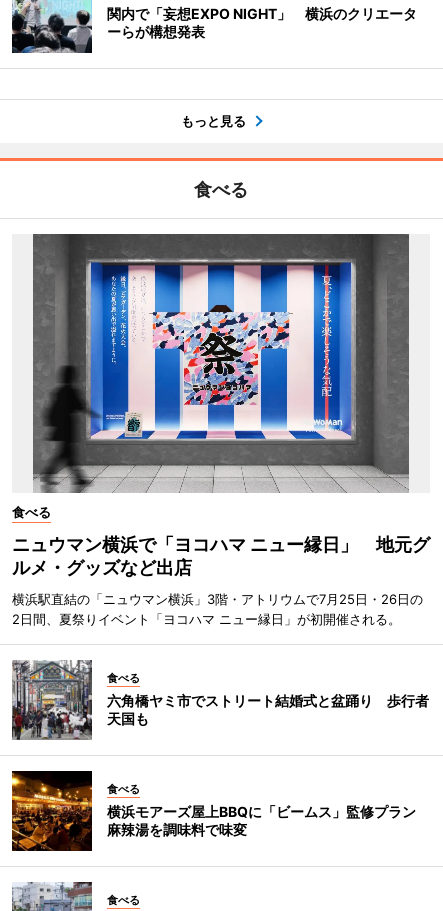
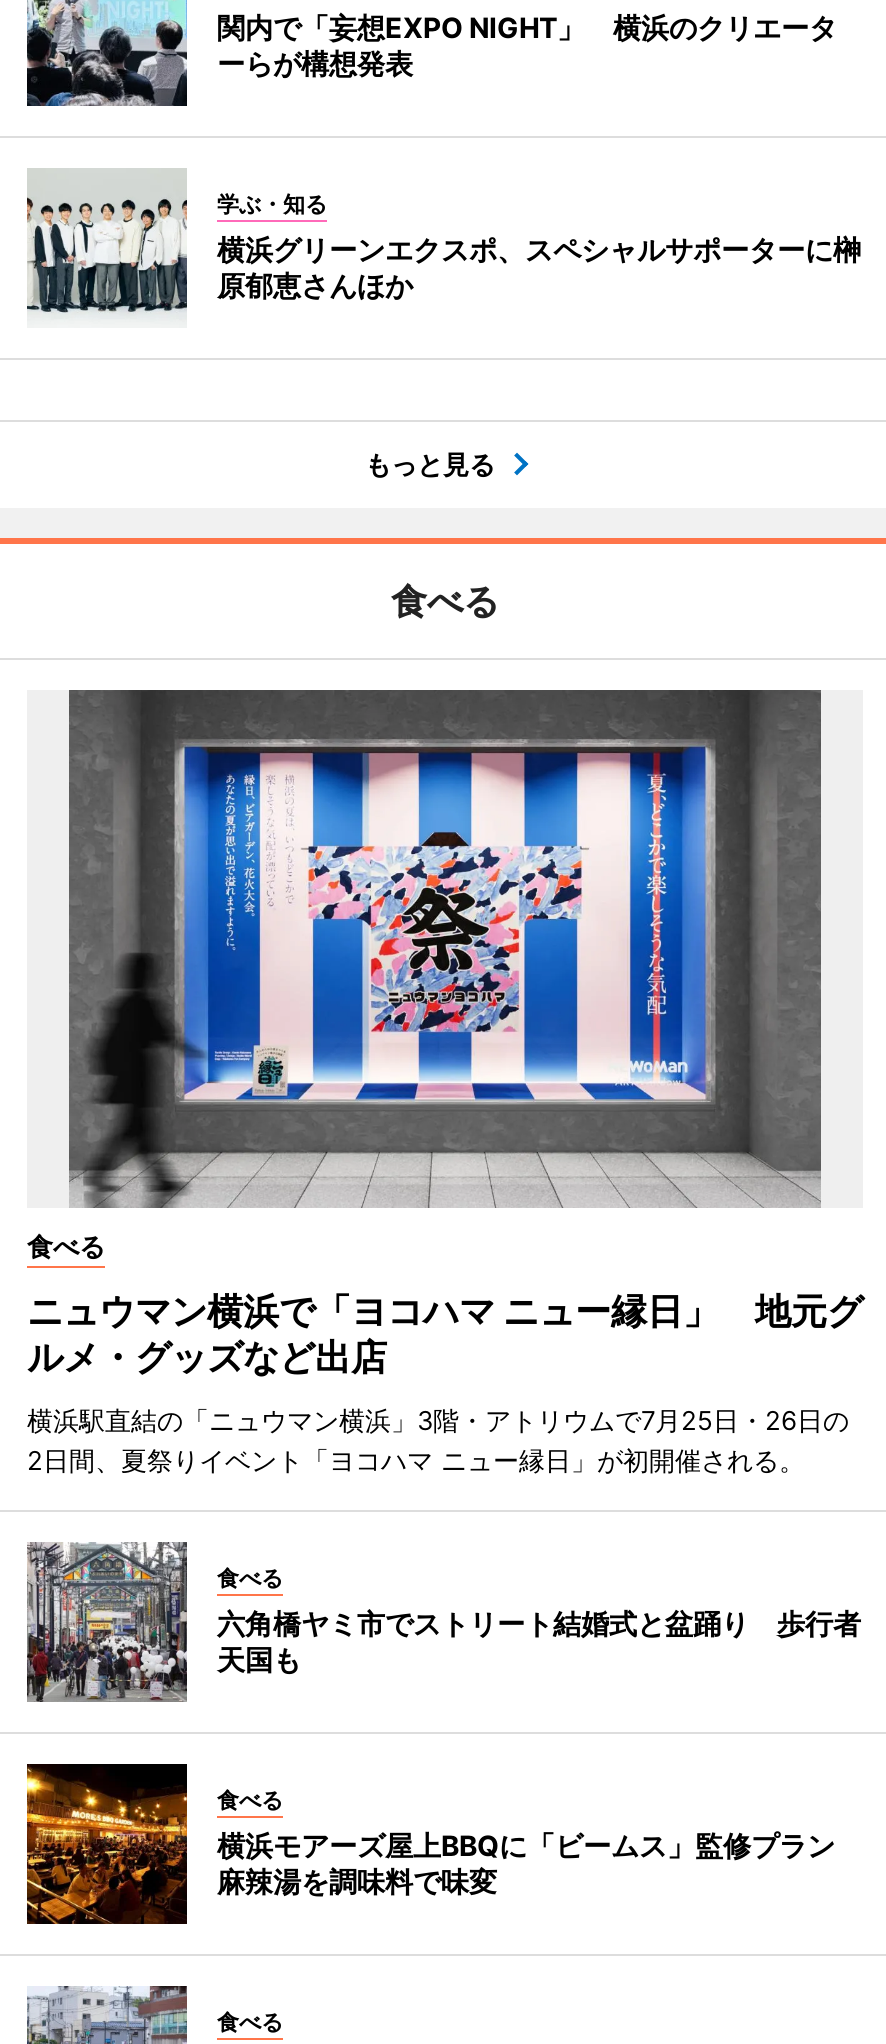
none -> [25,168,861,322] [image] | 学ぶ・知る | 横浜グリーンエクスポ、スペシャルサポーターに榊 | 原郁恵さんほか

